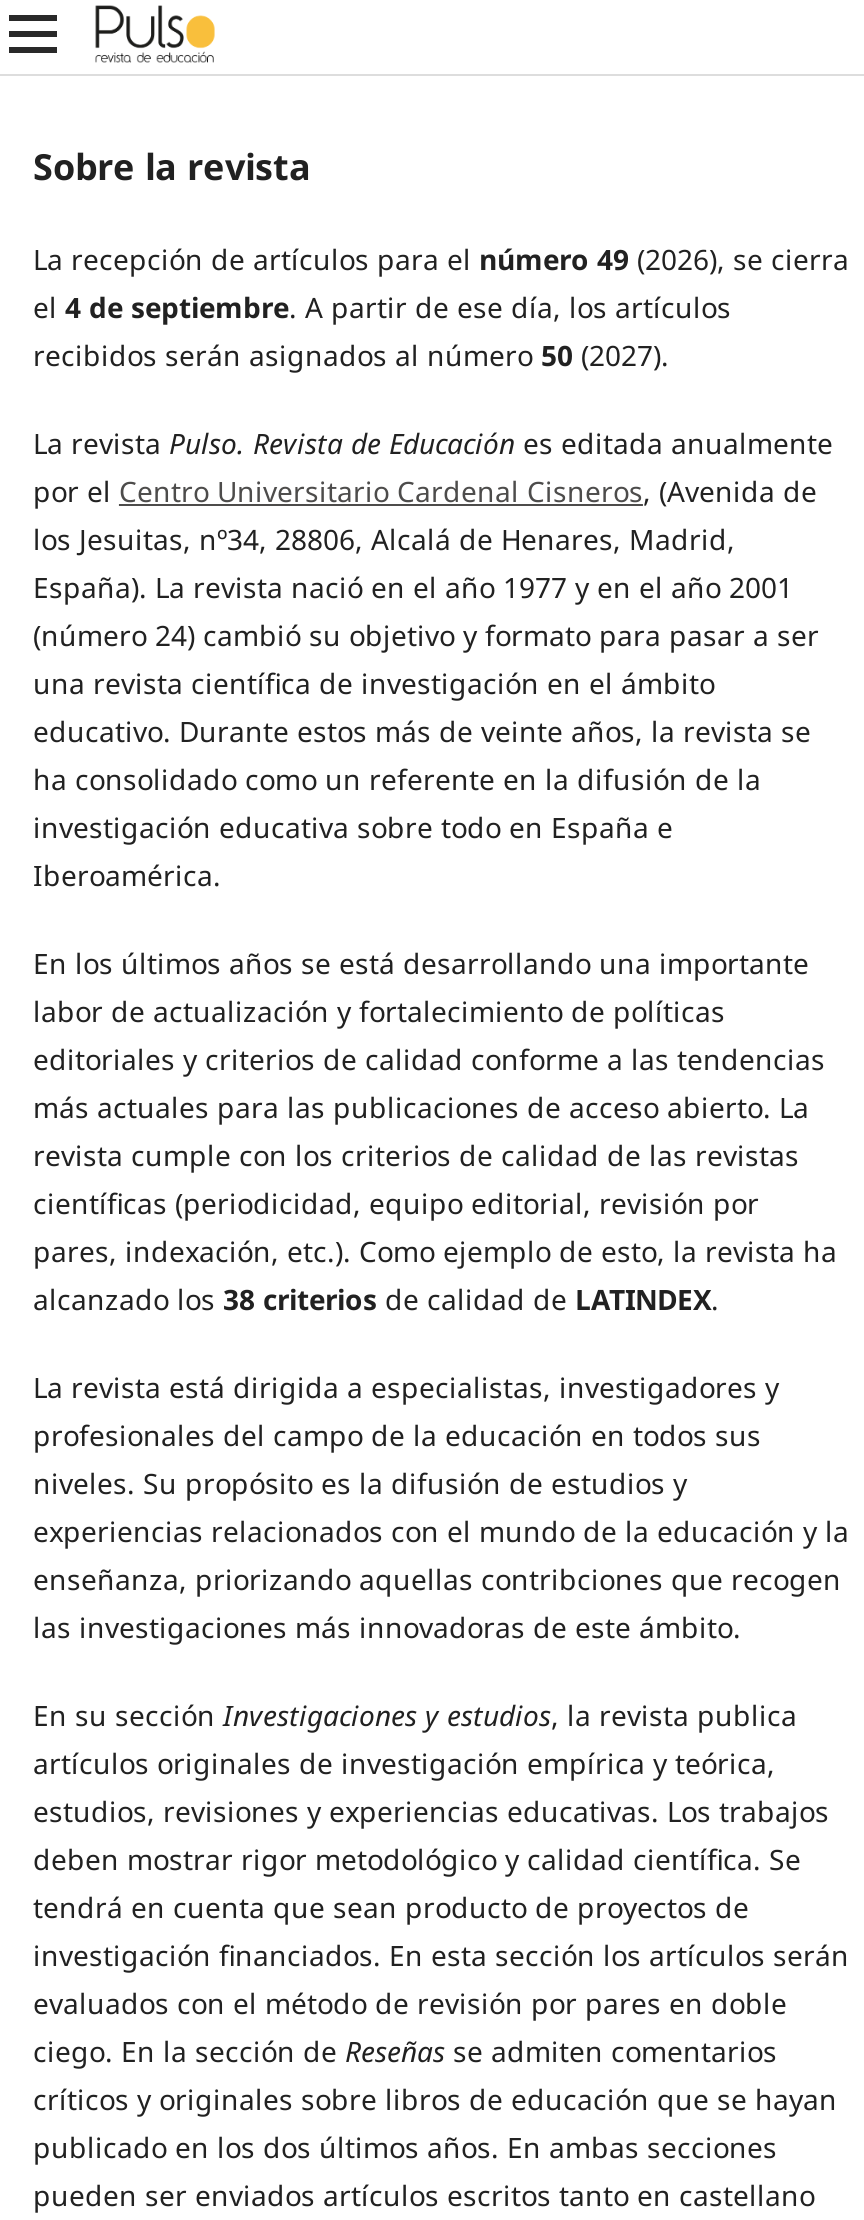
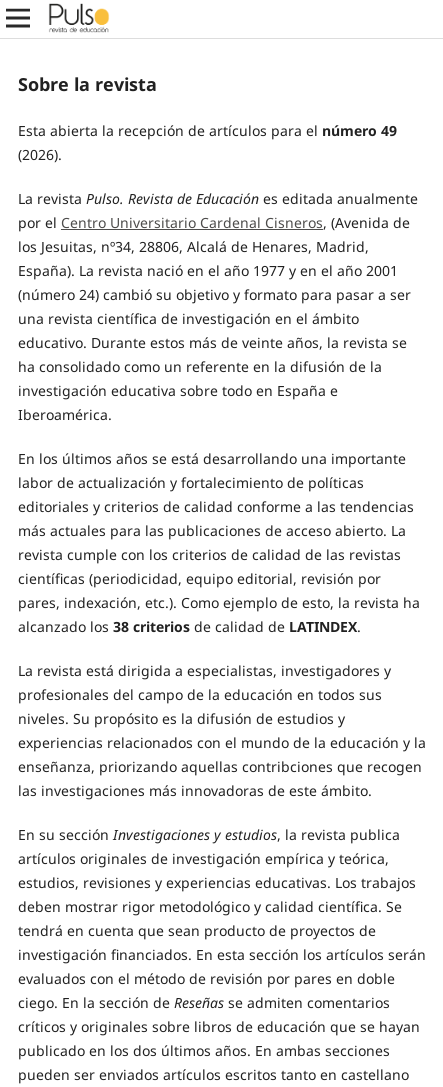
[33,240,849,374] La recepción de artículos para el número 49 (2026), se cierra | el 4 de septiembre. A partir de ese día, los artículos | recibidos serán asignados al número 50 (2027). -> [18,121,397,164] Esta abierta la recepción de artículos para el número 49 | (2026).

